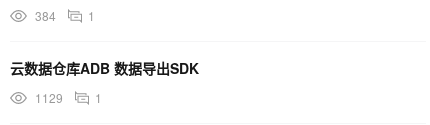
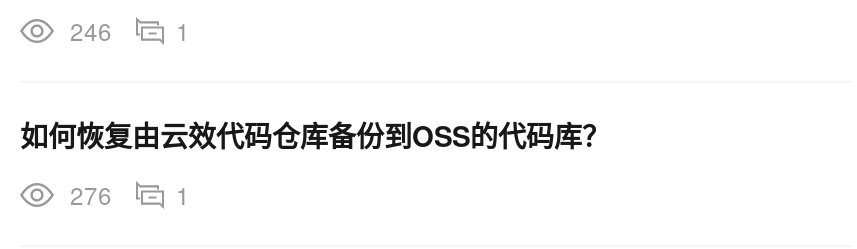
[35,7,95,24] 384 1 -> [70,13,190,47] 246 1
[10,58,199,78] 云数据仓库ADB 数据导出SDK -> [20,115,610,155] 如何恢复由云效代码仓库备份到OSS的代码库？
[35,89,102,106] 1129 1 -> [70,177,190,211] 276 1

